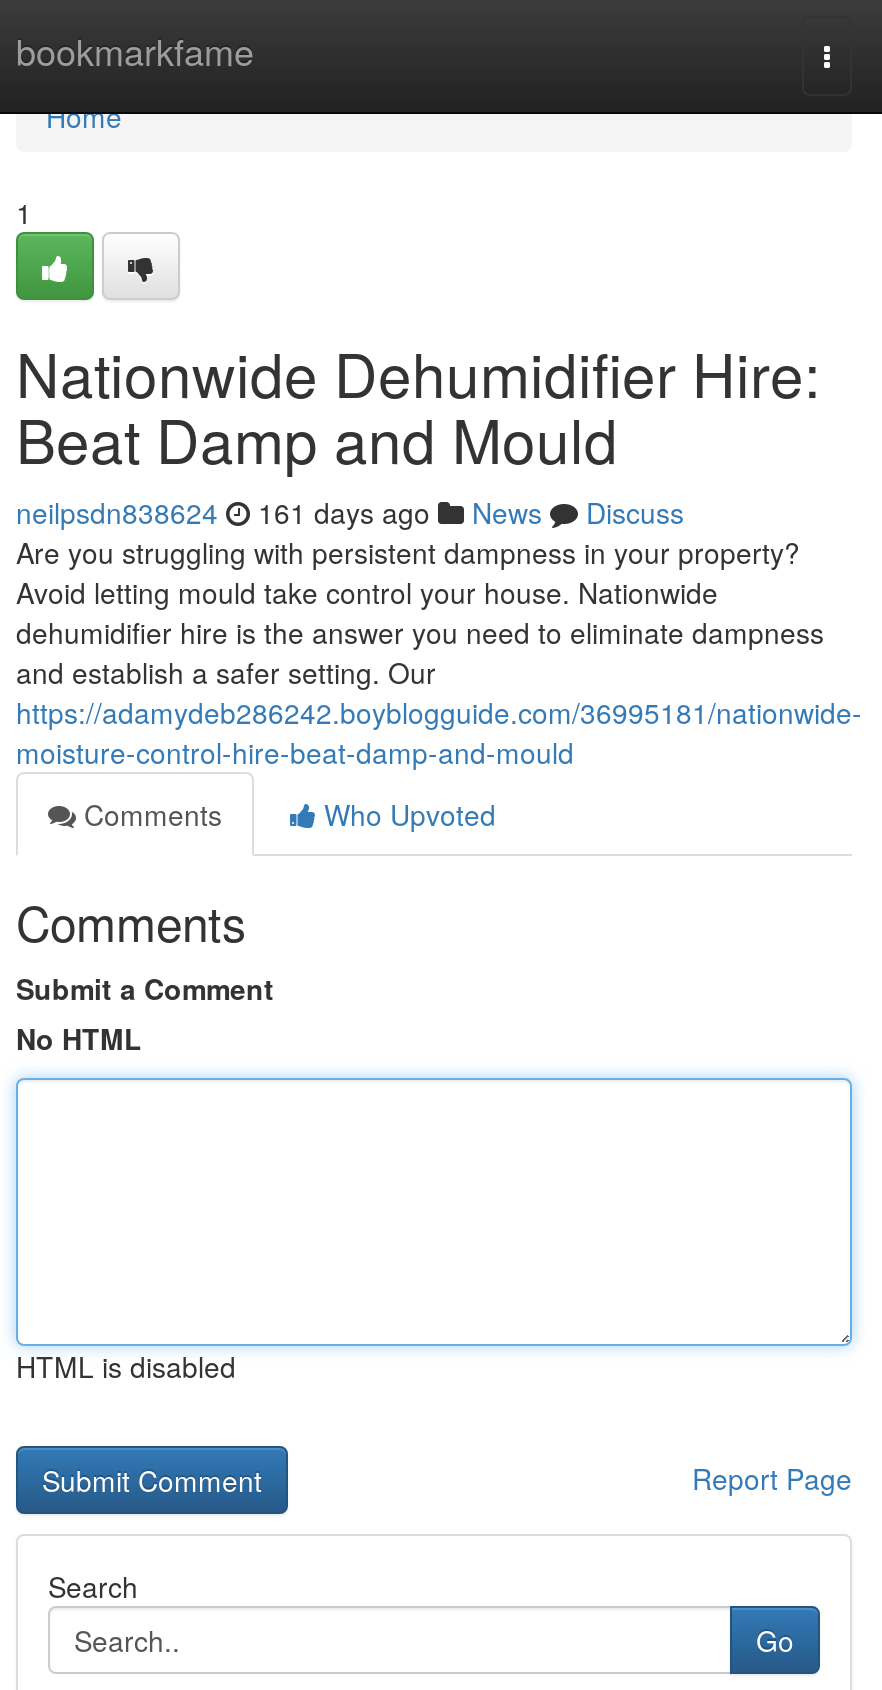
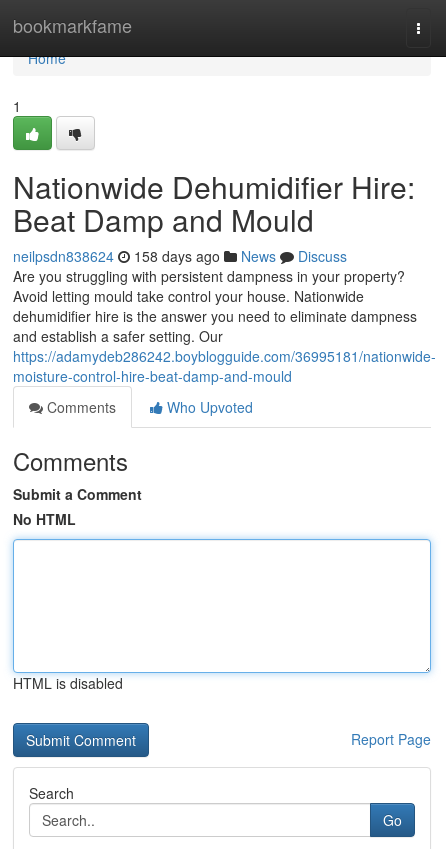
[16,492,684,532] neilpsdn838624 161 days ago News Discuss -> [13,246,347,266] neilpsdn838624 158 days ago News Discuss

